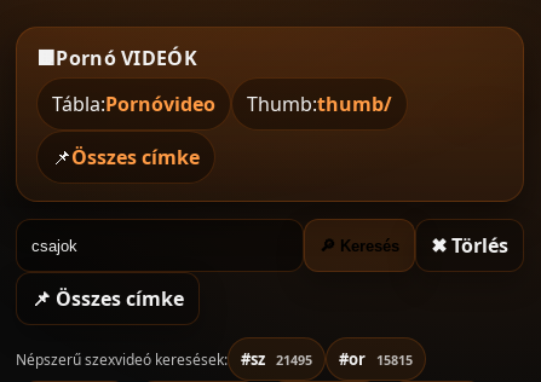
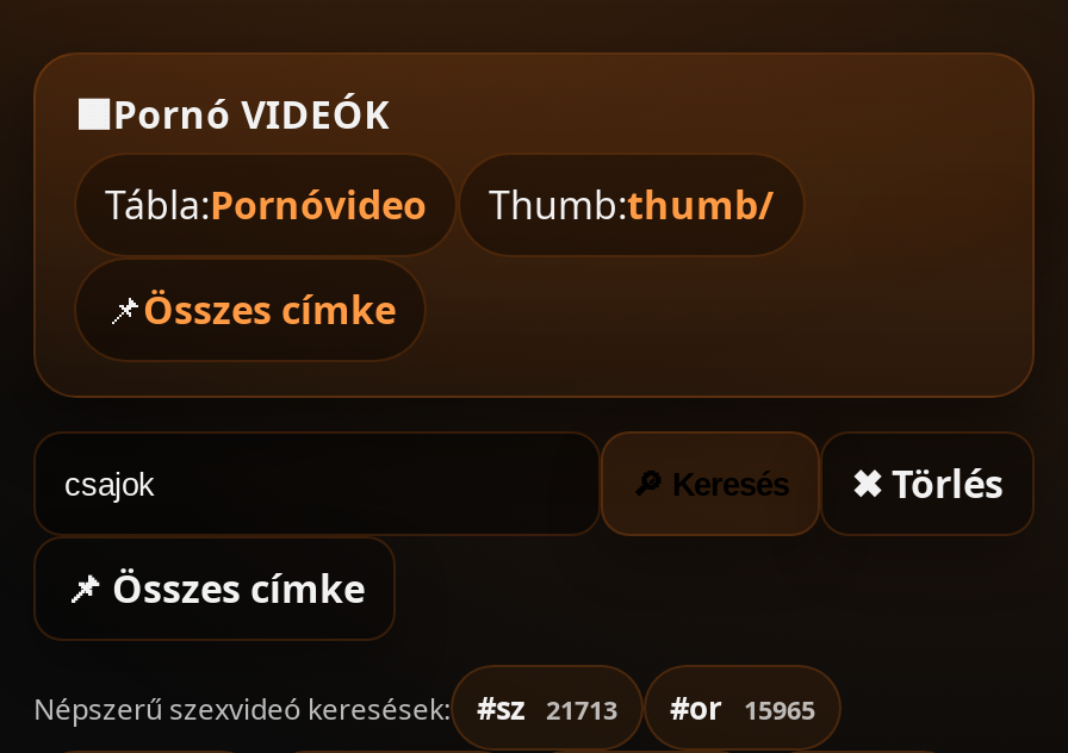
[241,348,312,370] #sz 21495 -> [477,686,617,729] #sz 21713
[339,348,413,370] #or 15815 -> [670,686,815,729] #or 15965

